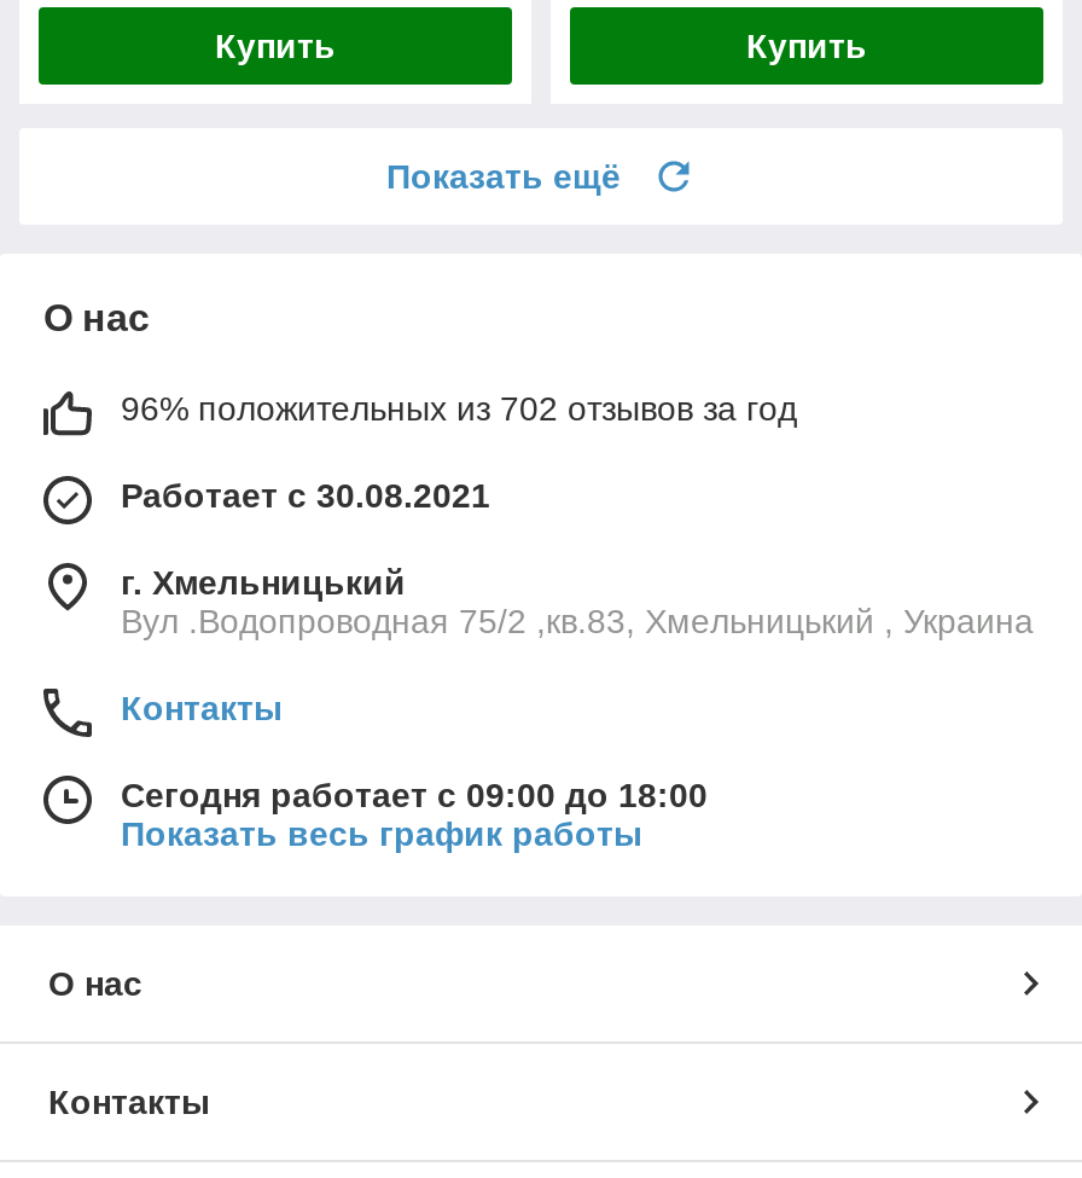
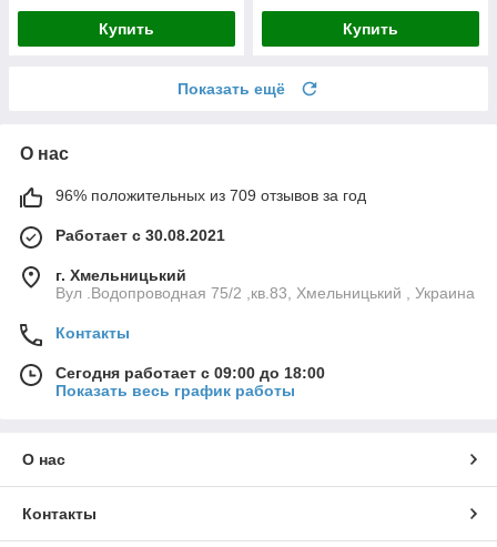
[121,389,797,427] 96% положительных из 702 отзывов за год -> [55,186,366,204] 96% положительных из 709 отзывов за год

